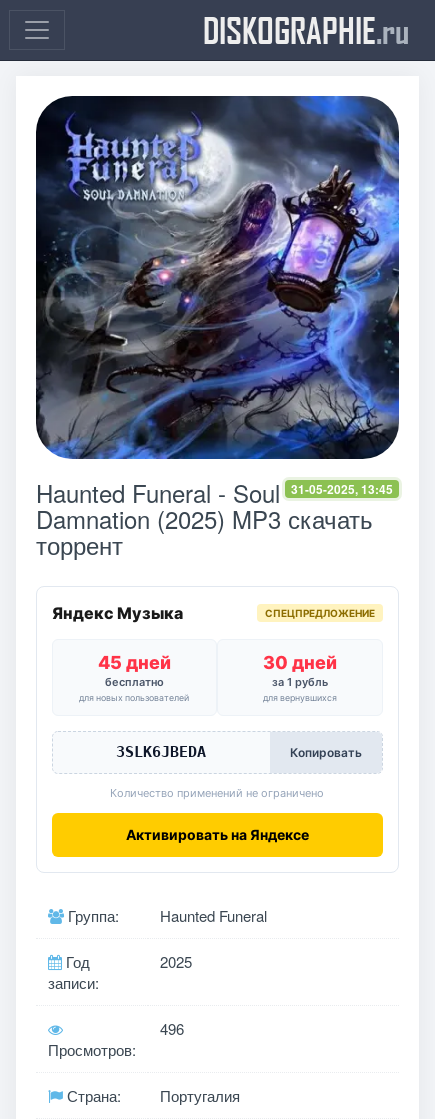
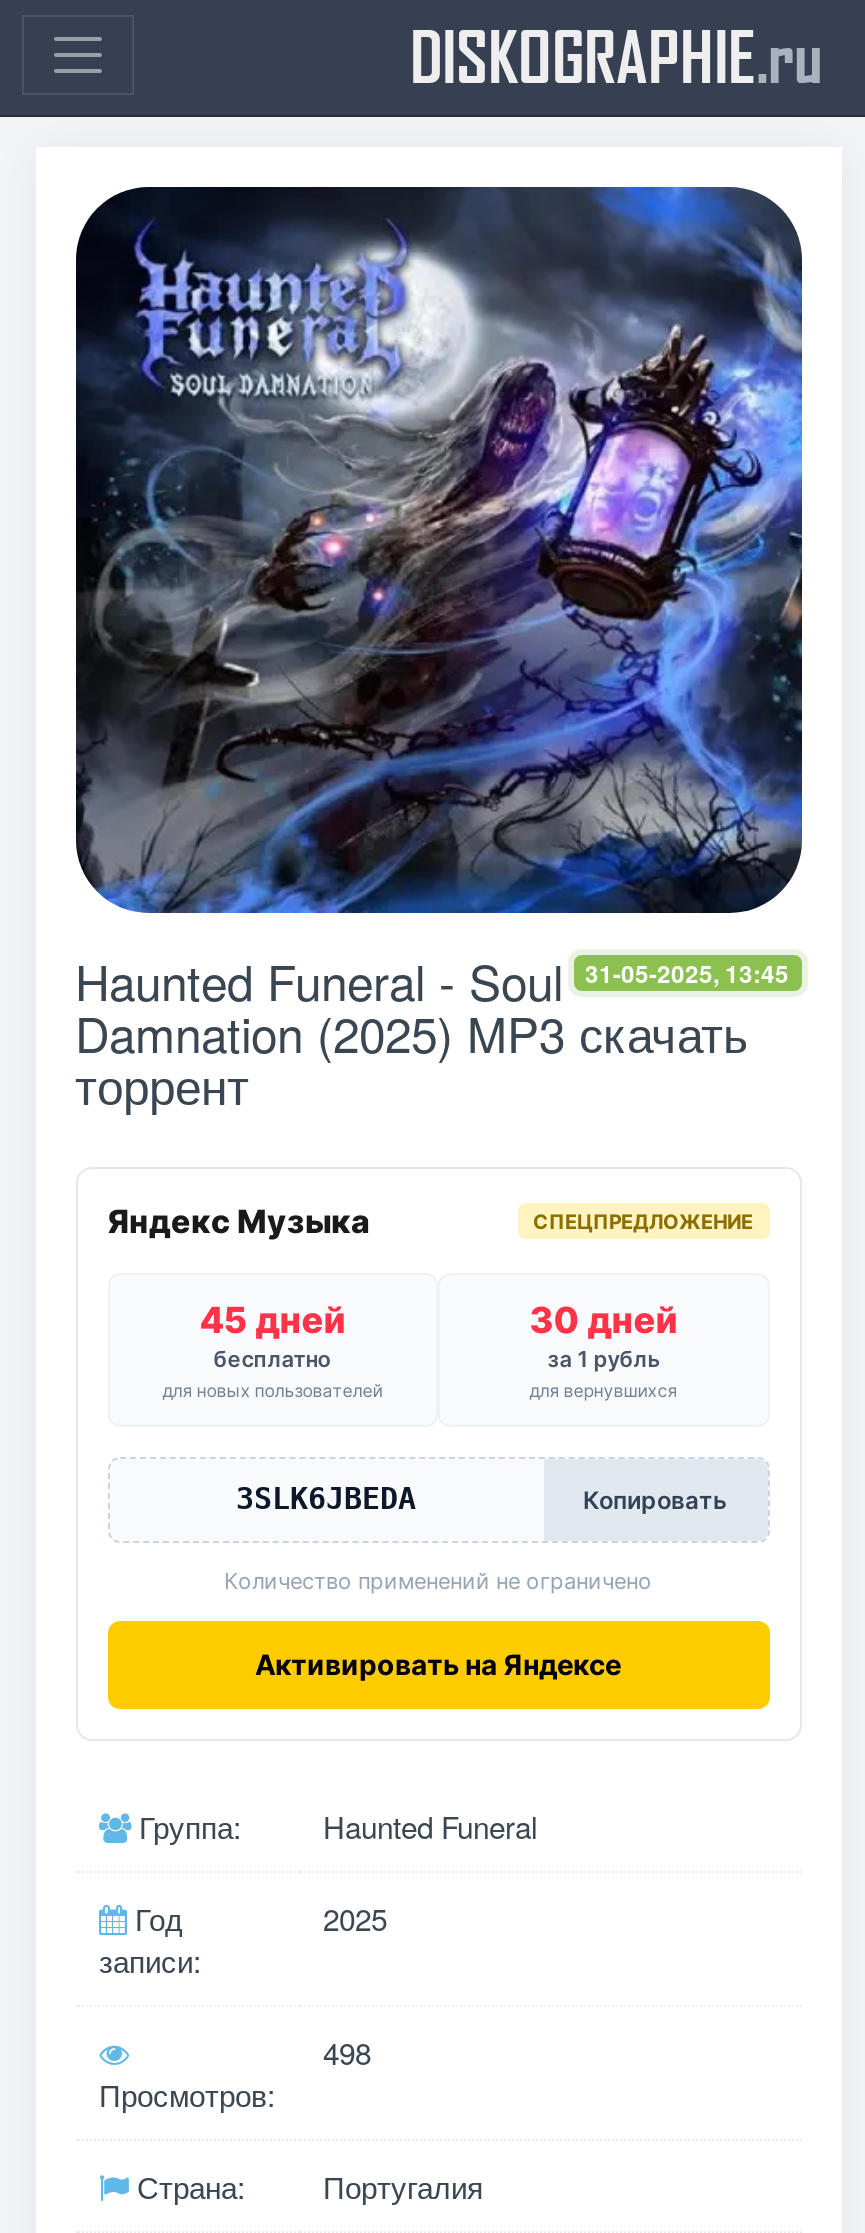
[159,1018,183,1039] 496 -> [323,2031,371,2073] 498

